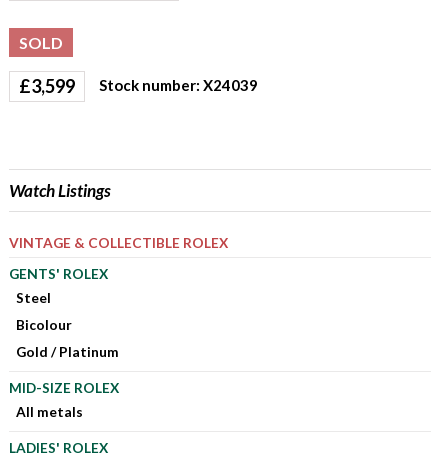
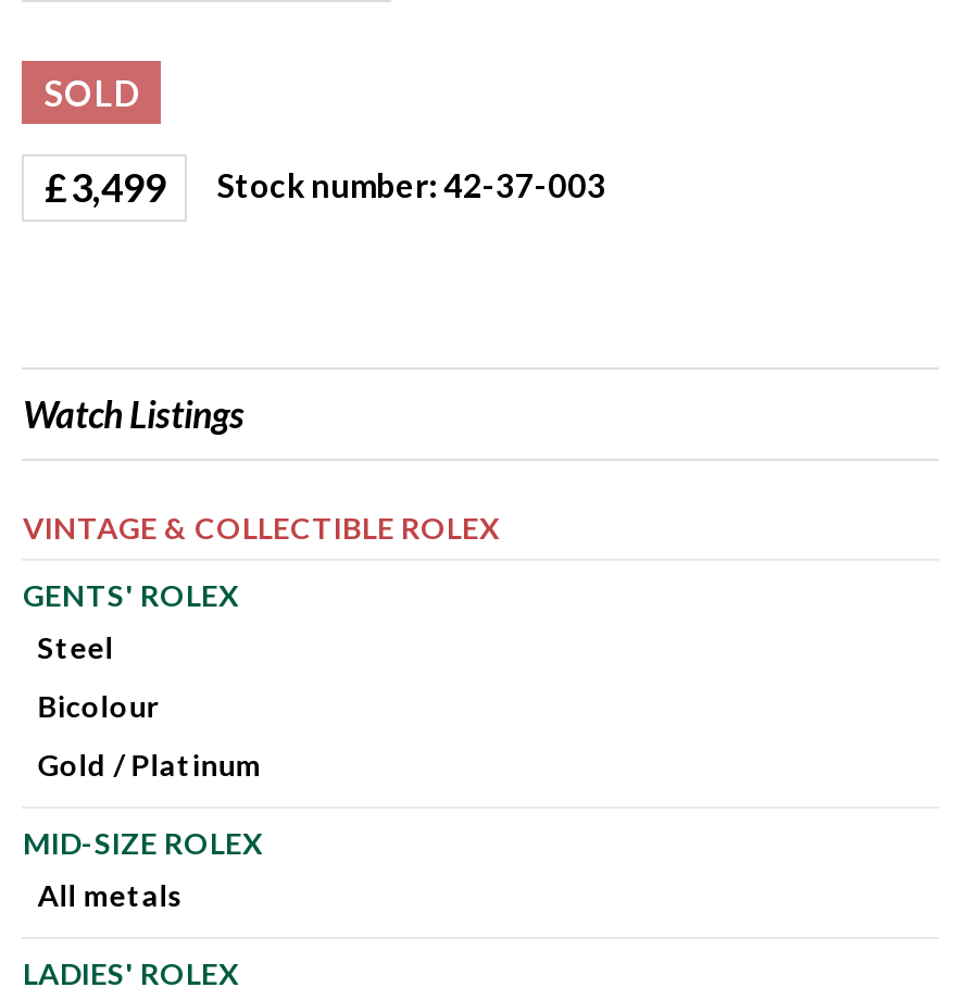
[19,75,75,97] £3,599 -> [44,164,166,212] £3,499
[99,76,258,94] Stock number: X24039 -> [217,165,606,204] Stock number: 42-37-003

